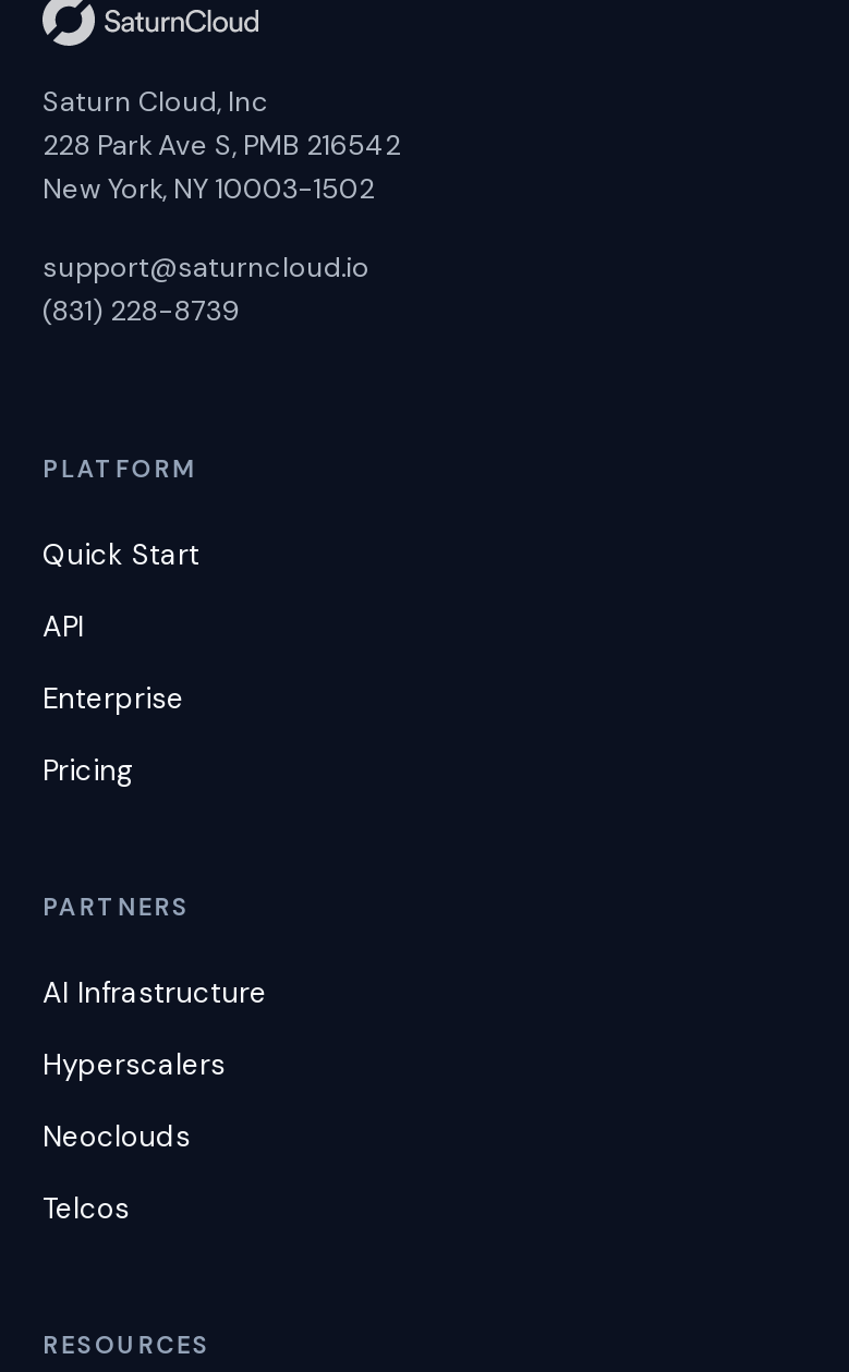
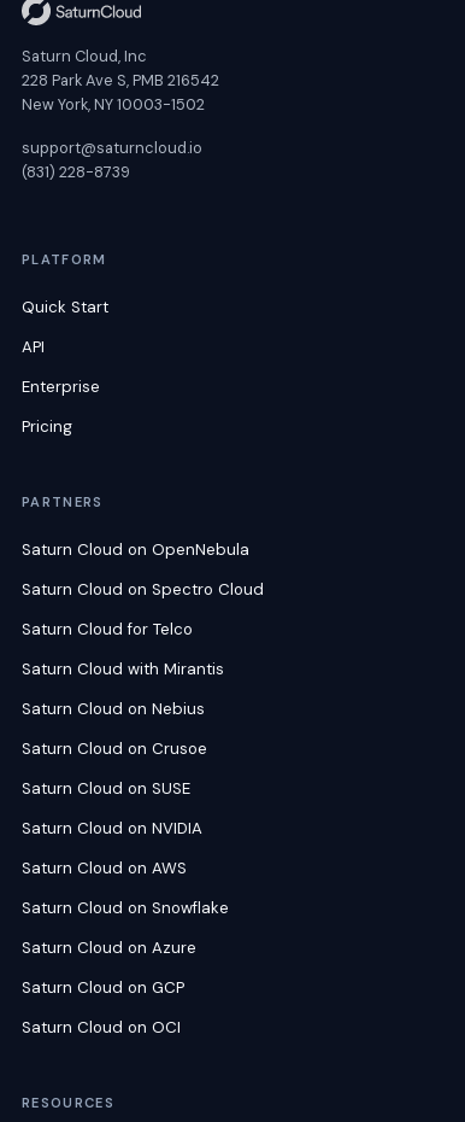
[43,975,267,1228] AI Infrastructure | Hyperscalers | Neoclouds | Telcos -> [22,540,264,1038] Saturn Cloud on OpenNebula | Saturn Cloud on Spectro Cloud | Saturn Cloud for Telco | Saturn Cloud with Mirantis | Saturn Cloud on Nebius | Saturn Cloud on Crusoe | Saturn Cloud on SUSE | Saturn Cloud on NVIDIA | Saturn Cloud on AWS | Saturn Cloud on Snowflake | Saturn Cloud on Azure | Saturn Cloud on GCP | Saturn Cloud on OCI

